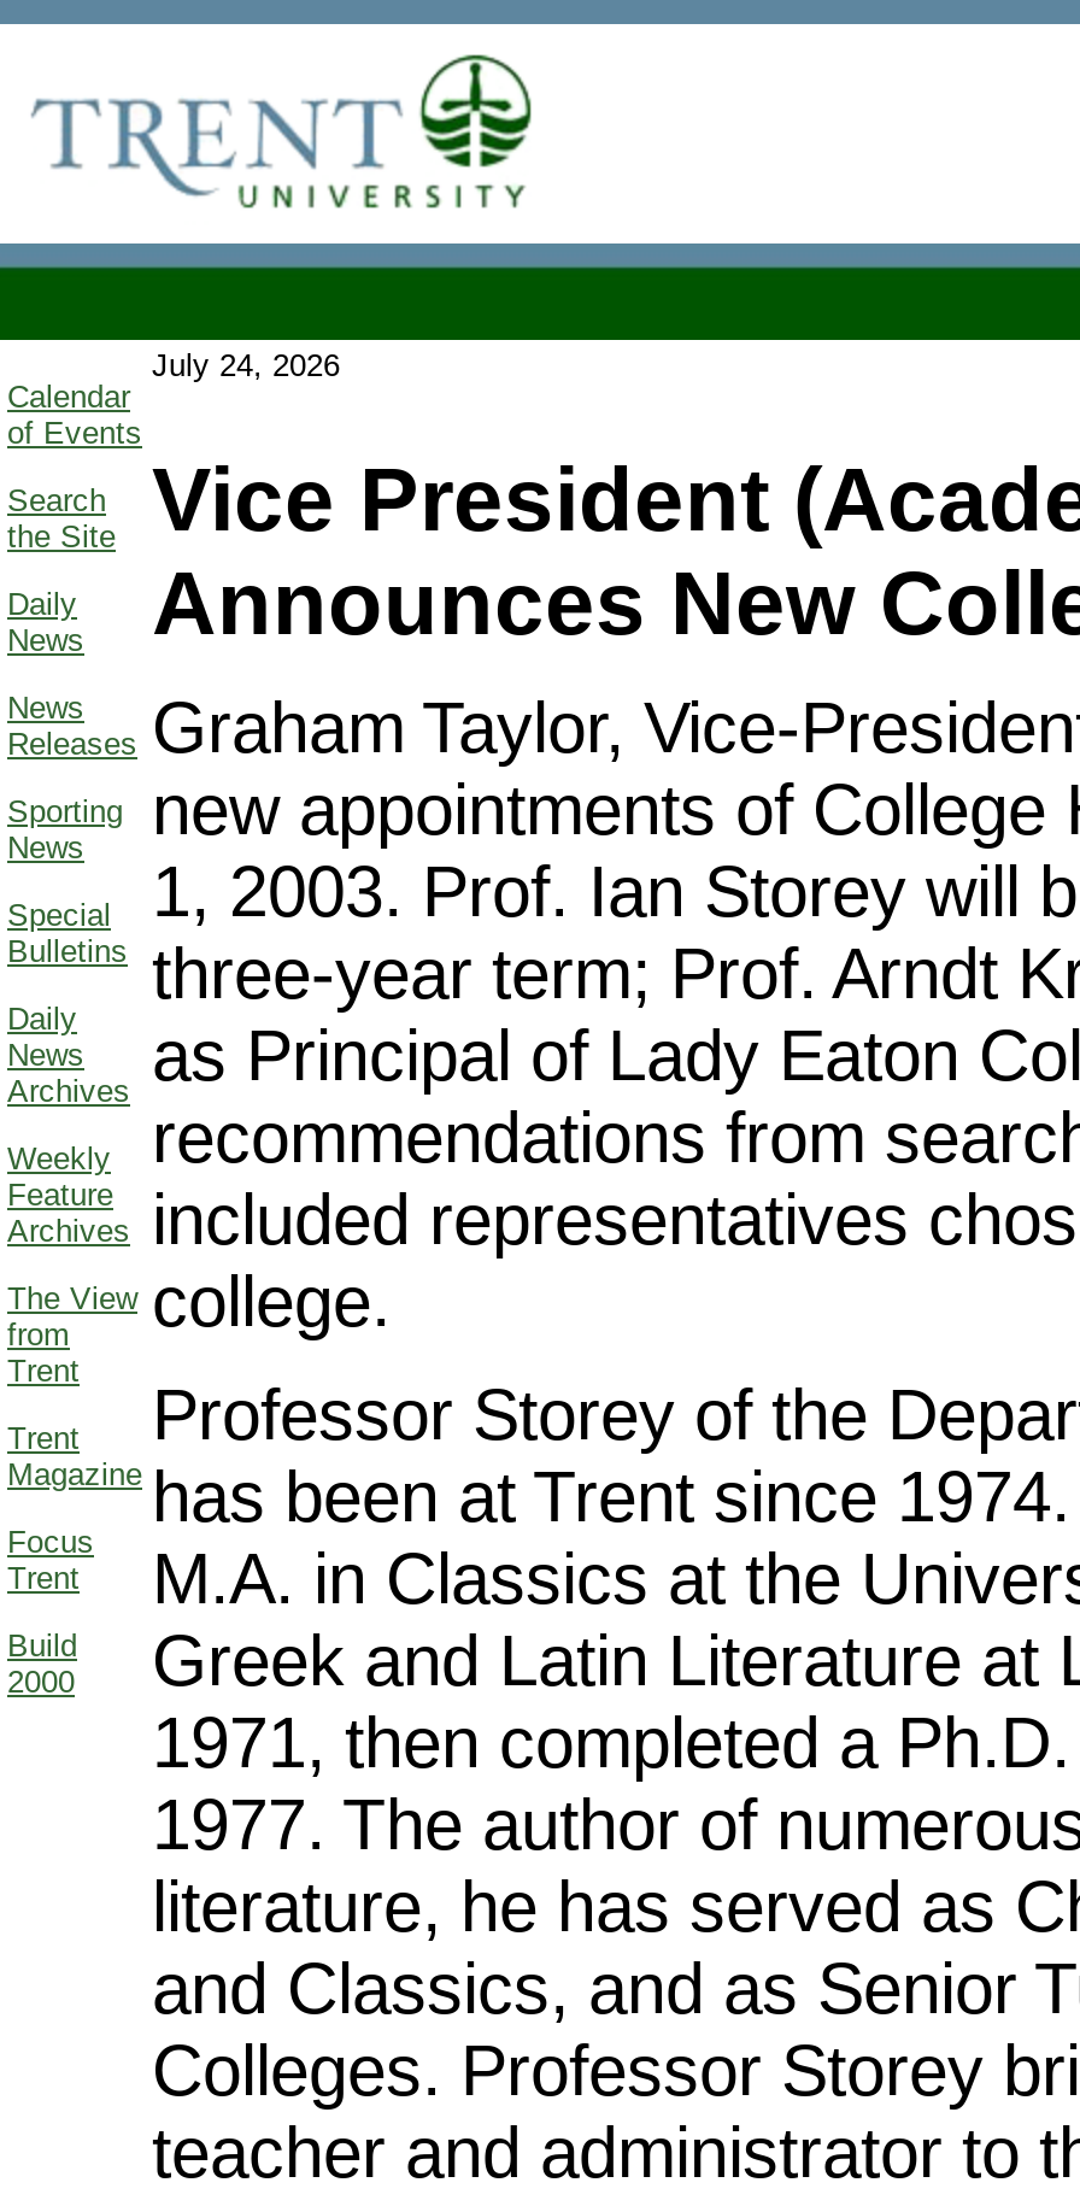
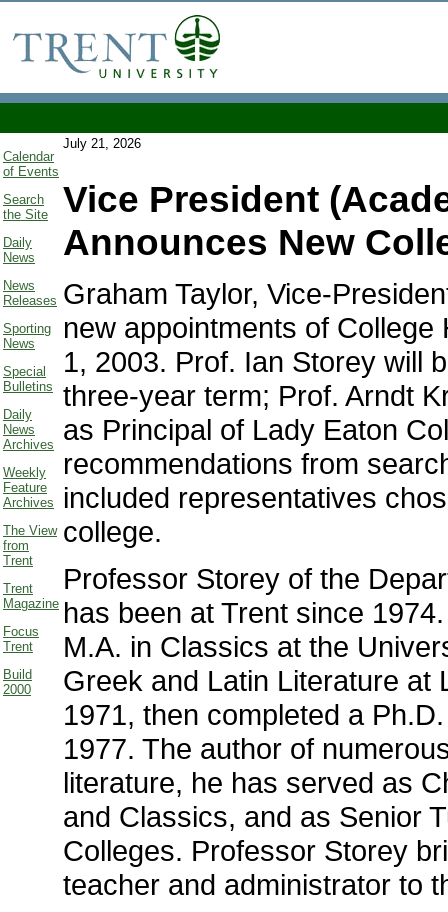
[152,347,340,383] July 24, 2026 -> [63,136,141,151] July 21, 2026

